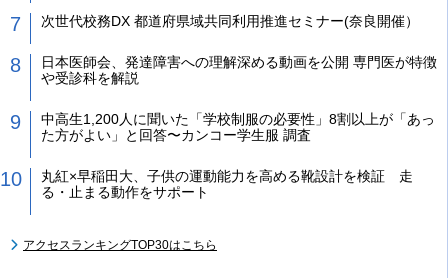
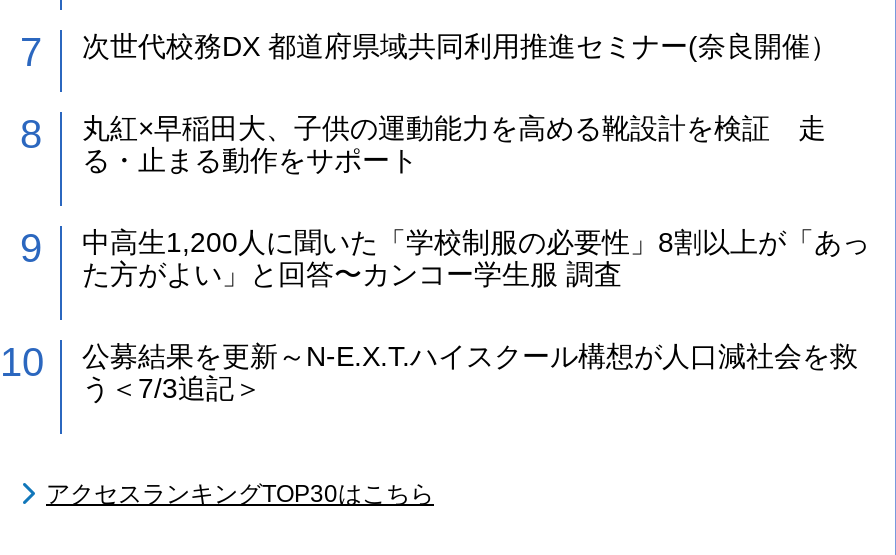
[41,54,437,86] 日本医師会、発達障害への理解深める動画を公開 専門医が特徴 | や受診科を解説 -> none
none -> [82,340,858,404] 公募結果を更新～N-E.X.T.ハイスクール構想が人口減社会を救 | う＜7/3追記＞
moved [41,168,413,200] -> [82,112,826,176]: 丸紅×早稲田大、子供の運動能力を高める靴設計を検証 走 | る・止まる動作をサポート

